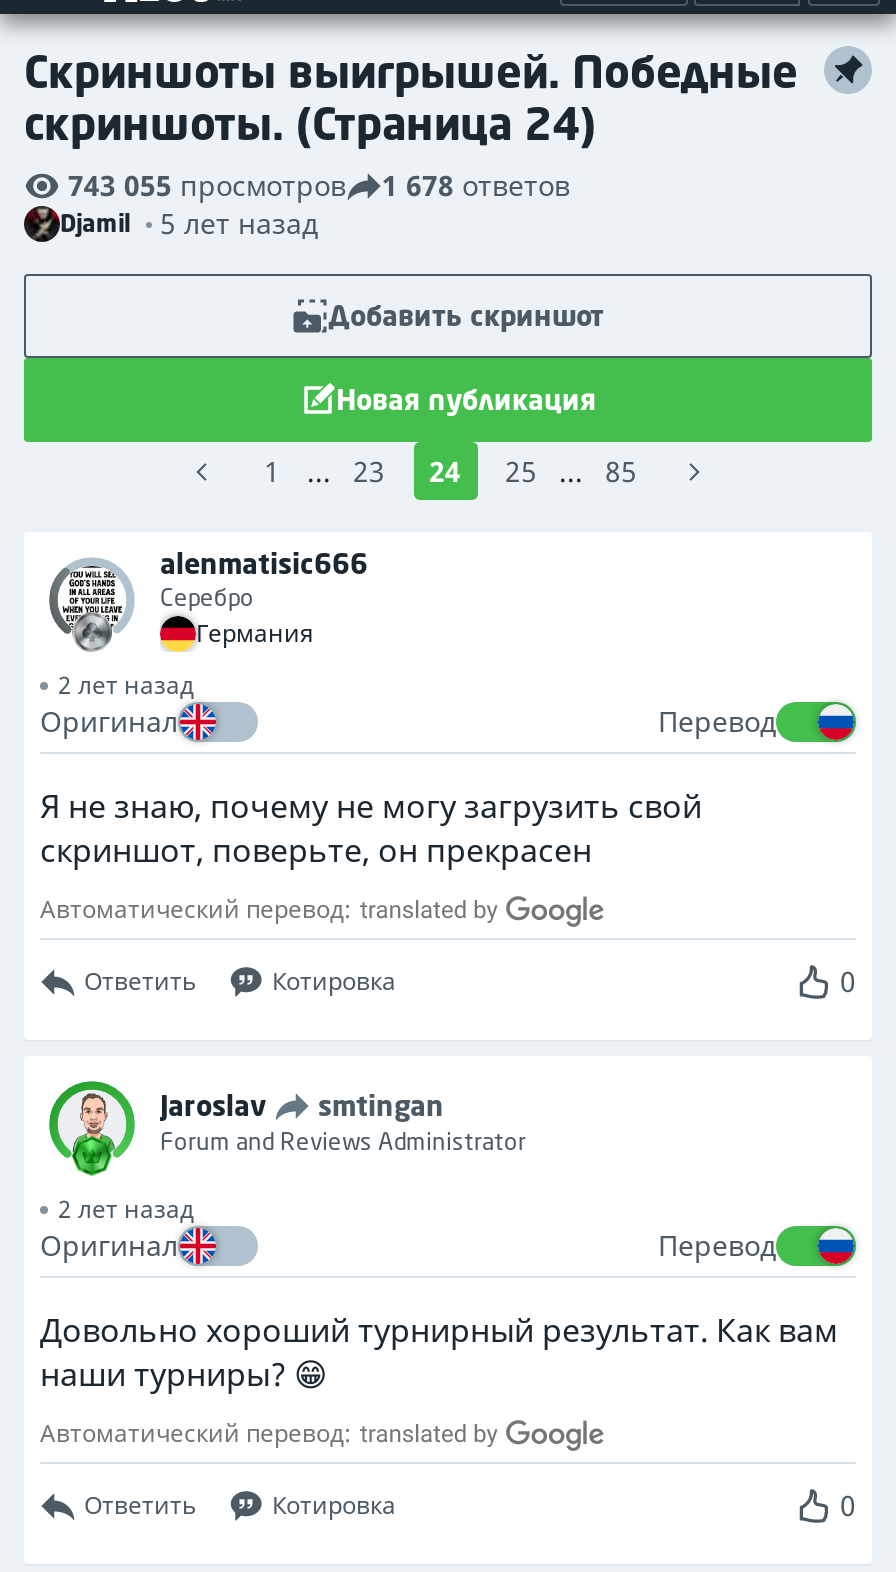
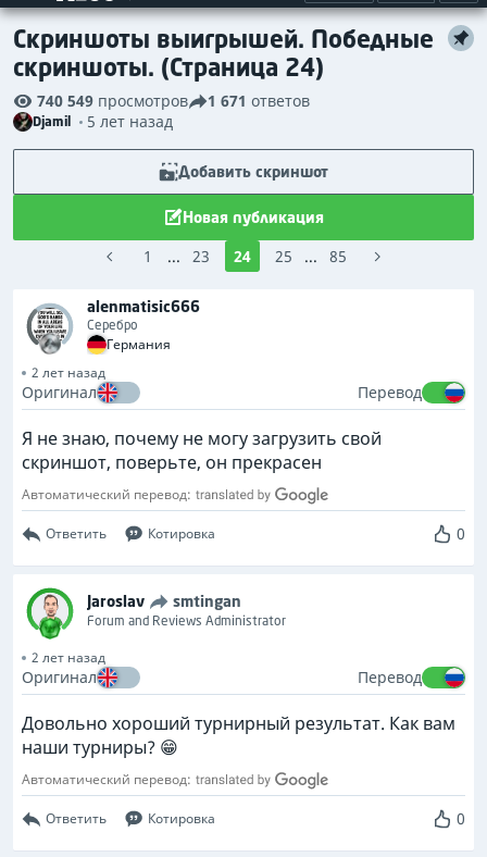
[68,166,346,204] 743 055 просмотров -> [37,90,188,111] 740 549 просмотров
[382,166,570,204] 1 678 ответов -> [208,90,310,111] 1 671 ответов

